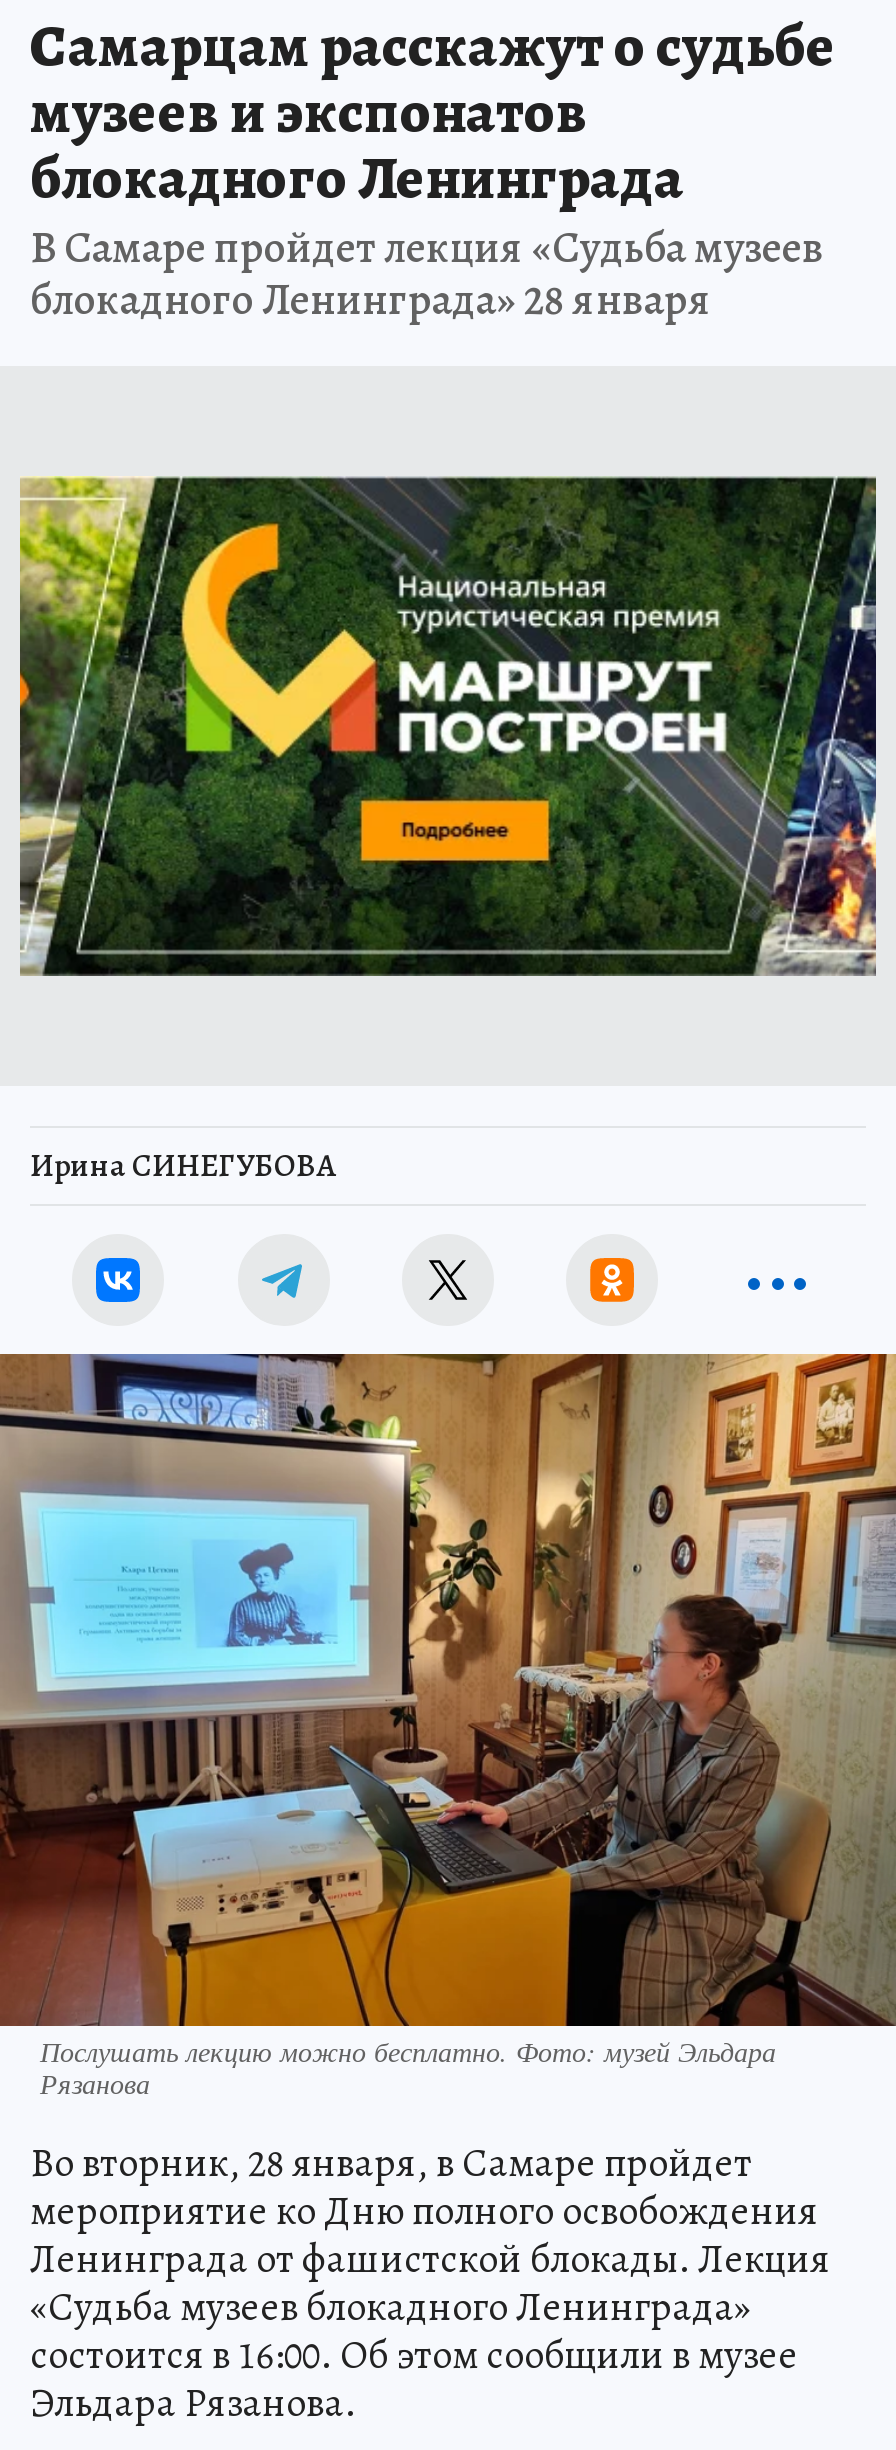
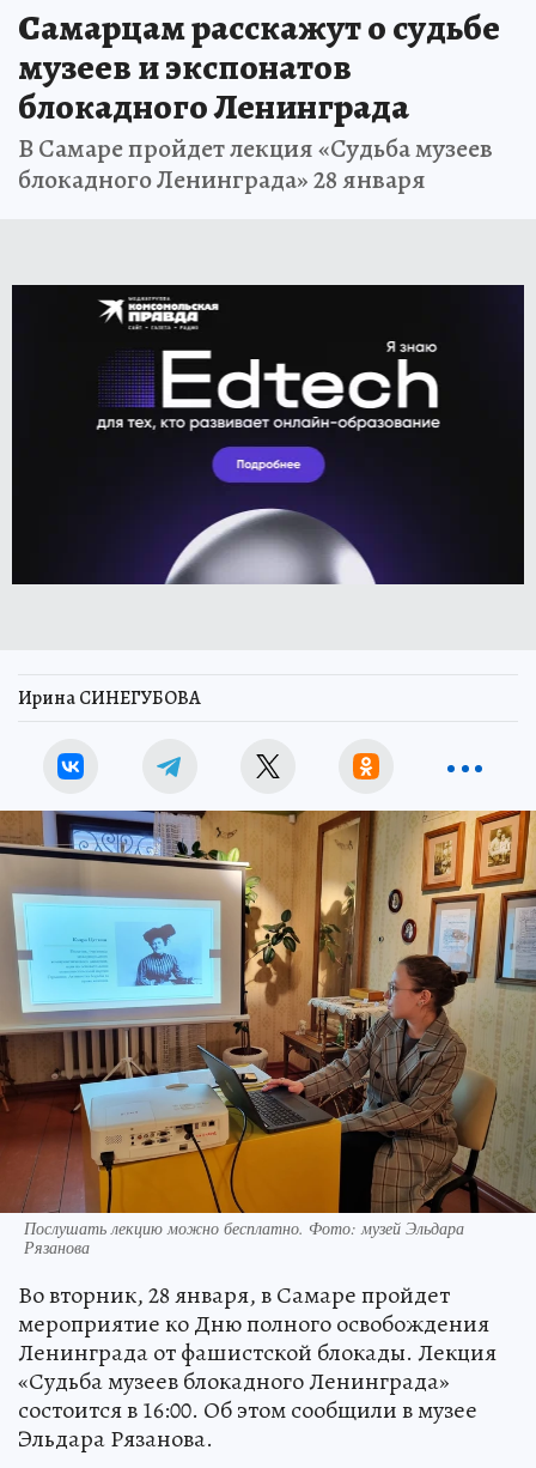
[18,476,878,978] [image] -> [11,284,525,584] [image]

